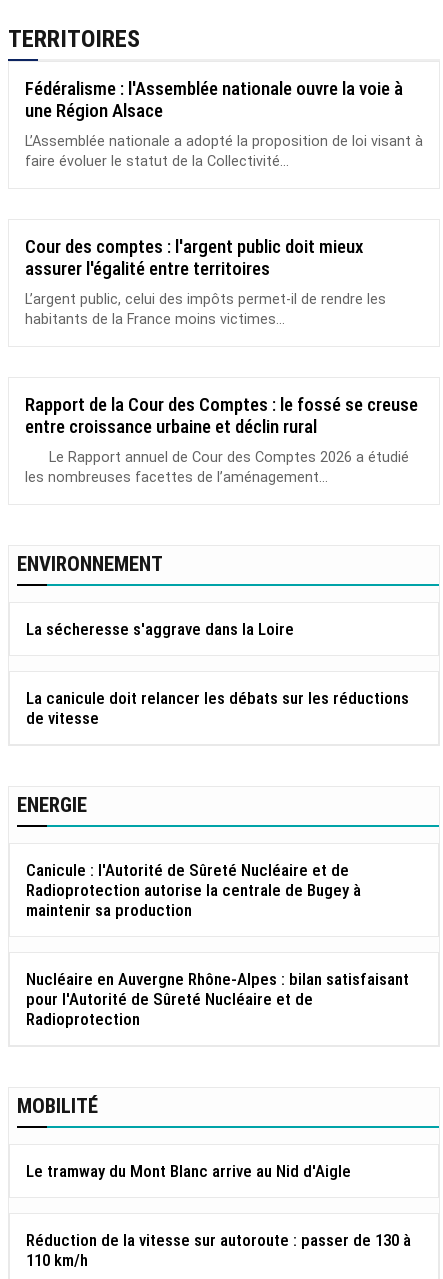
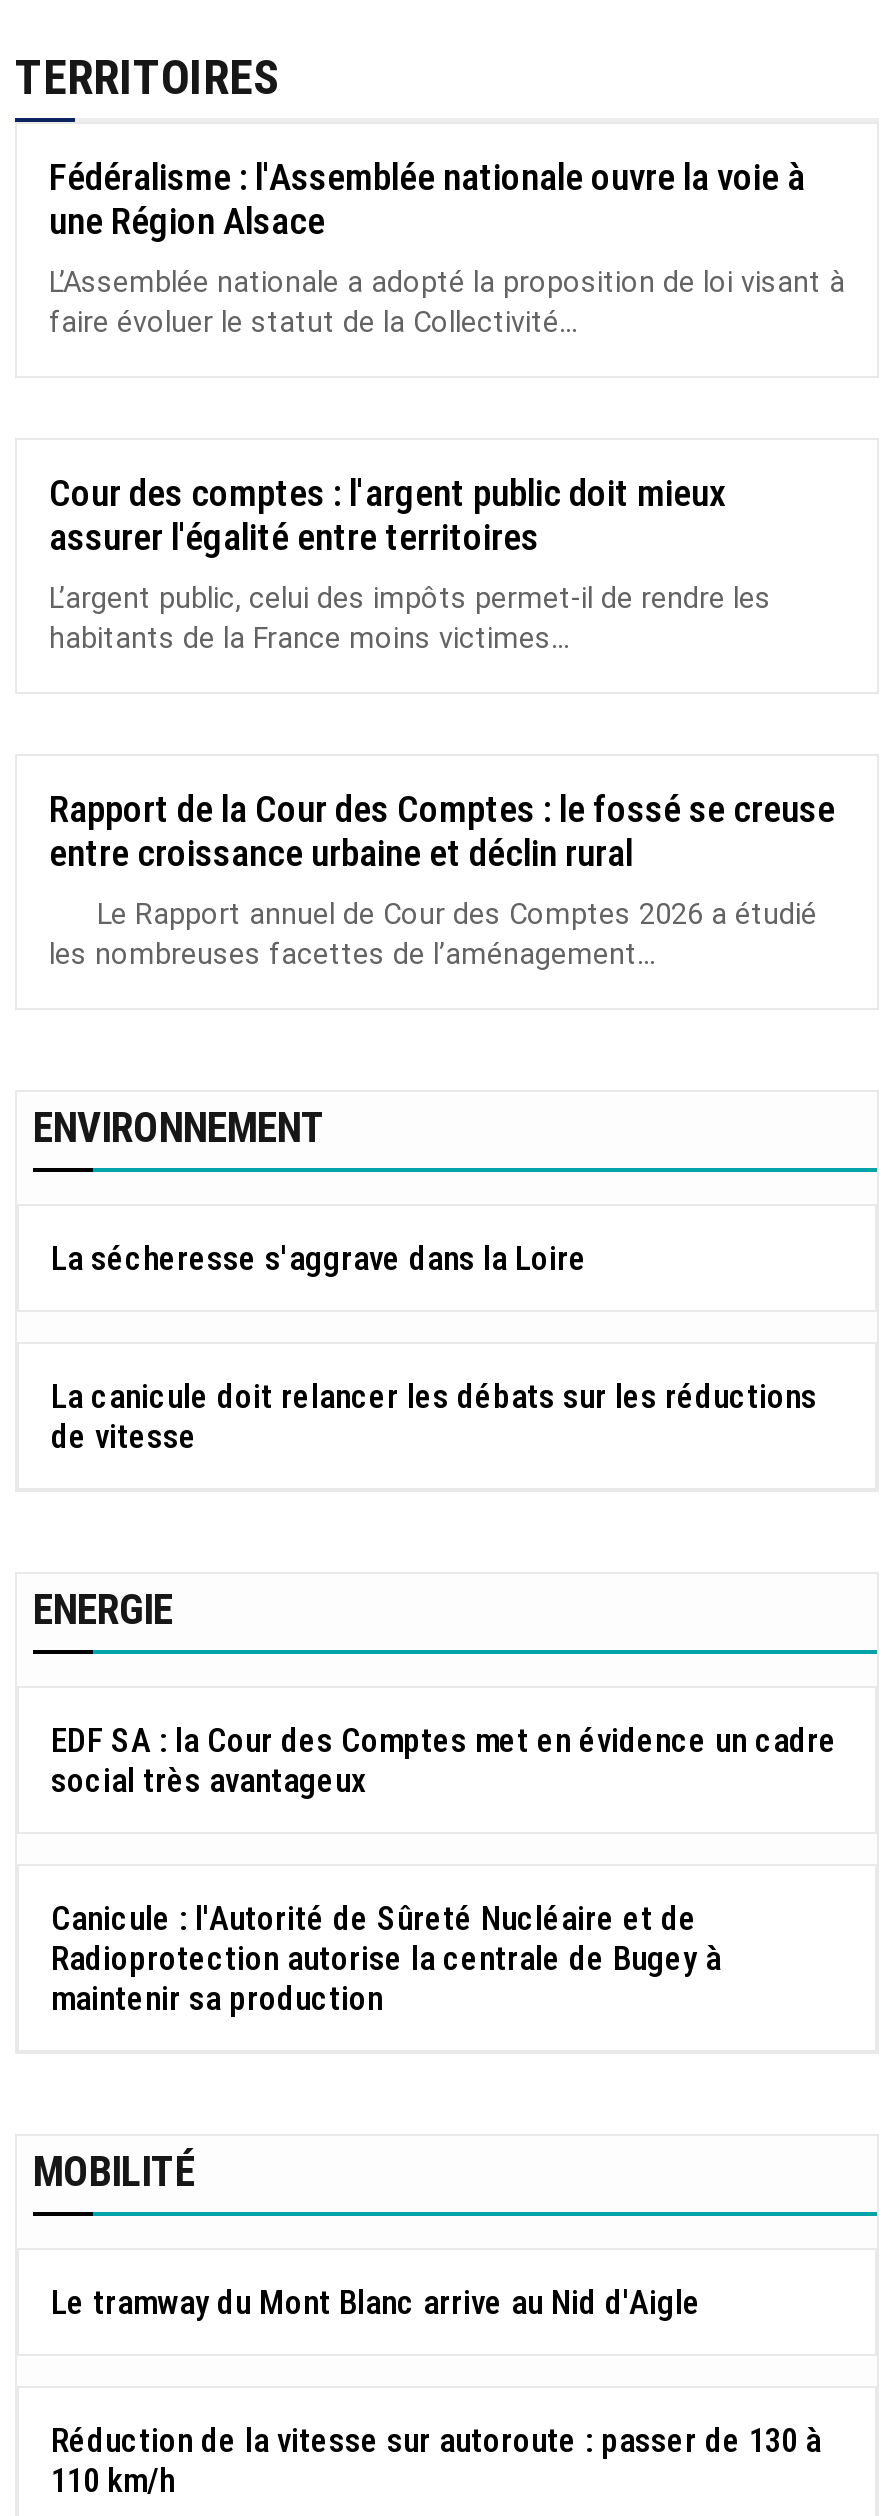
none -> [51,1720,837,1800] EDF SA : la Cour des Comptes met en évidence un cadre | social très avantageux
moved [26,860,361,920] -> [51,1898,721,2018]: Canicule : l'Autorité de Sûreté Nucléaire et de | Radioprotection autorise la centrale de Bugey à | maintenir sa production
[26,969,409,1029] Nucléaire en Auvergne Rhône-Alpes : bilan satisfaisant | pour l'Autorité de Sûreté Nucléaire et de | Radioprotection -> none

